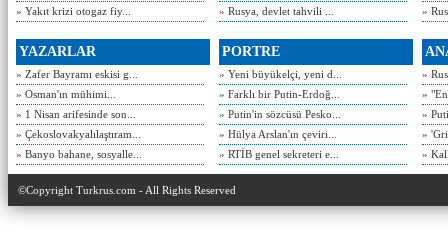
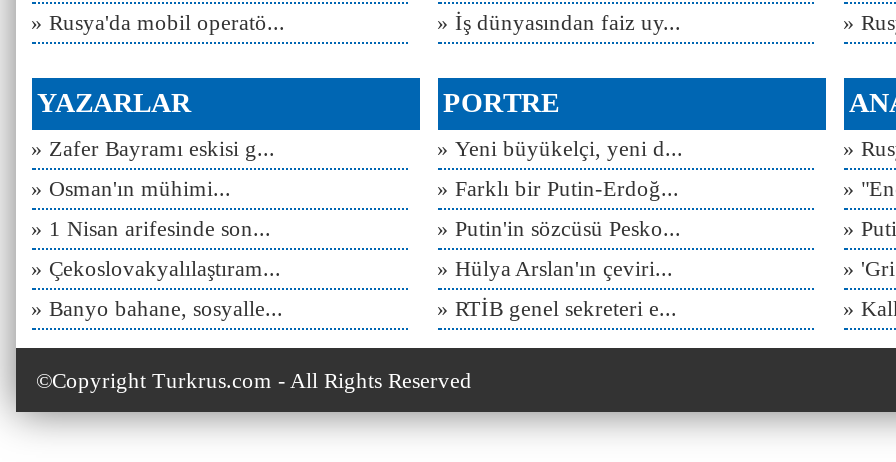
[15,5,130,17] » Yakıt krizi otogaz fiy... -> [31,11,285,35] » Rusya'da mobil operatö...
[218,5,333,17] » Rusya, devlet tahvili ... -> [437,11,681,35] » İş dünyasından faiz uy...

